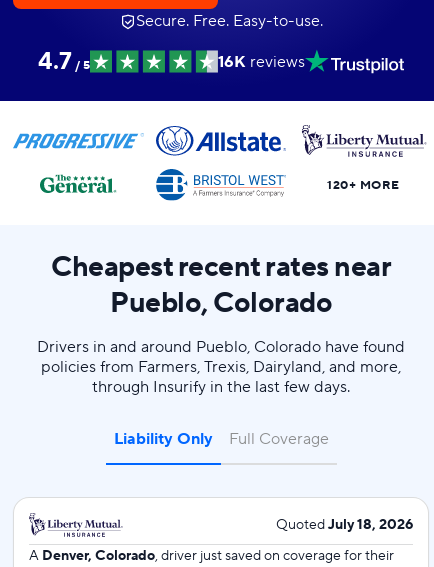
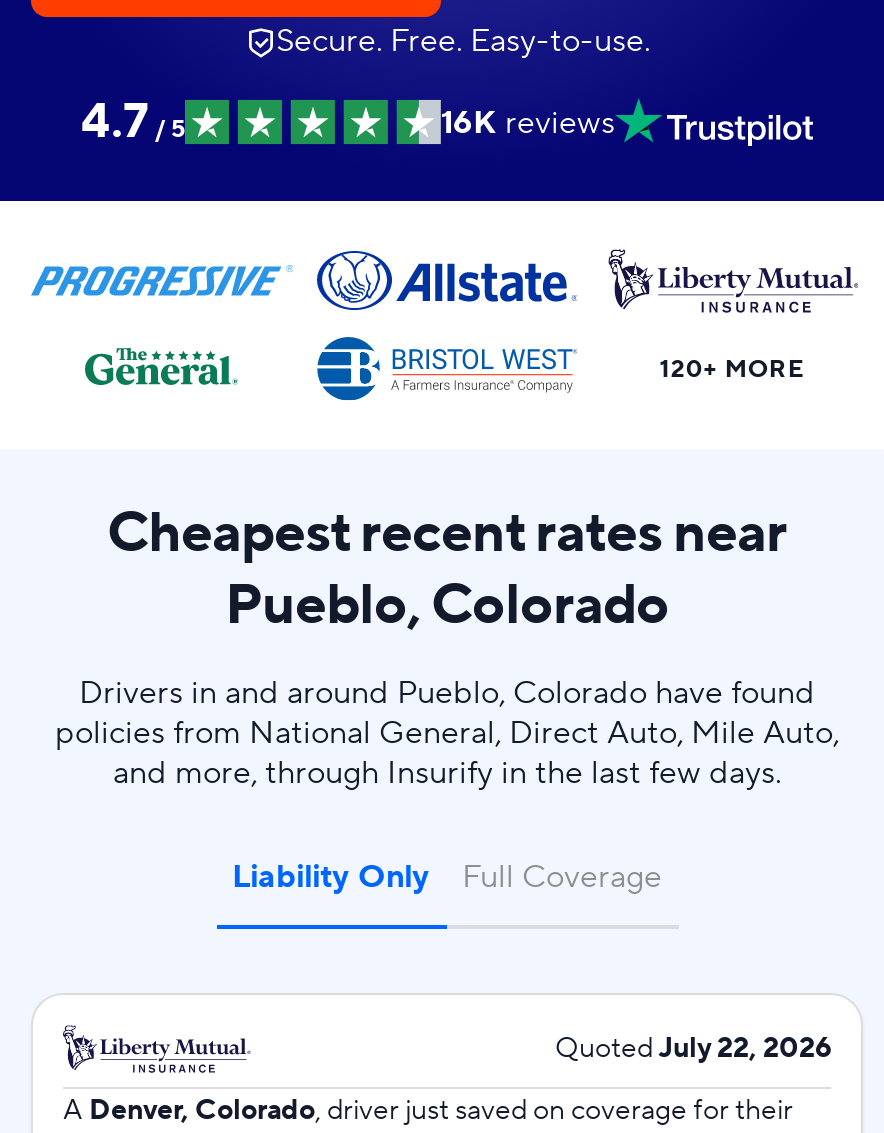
[41,357,401,397] policies from Farmers, Trexis, Dairyland, and more, | through Insurify in the last few days. -> [55,713,839,793] policies from National General, Direct Auto, Mile Auto, | and more, through Insurify in the last few days.
[276,516,413,534] Quoted July 18, 2026 -> [555,1031,831,1067] Quoted July 22, 2026

